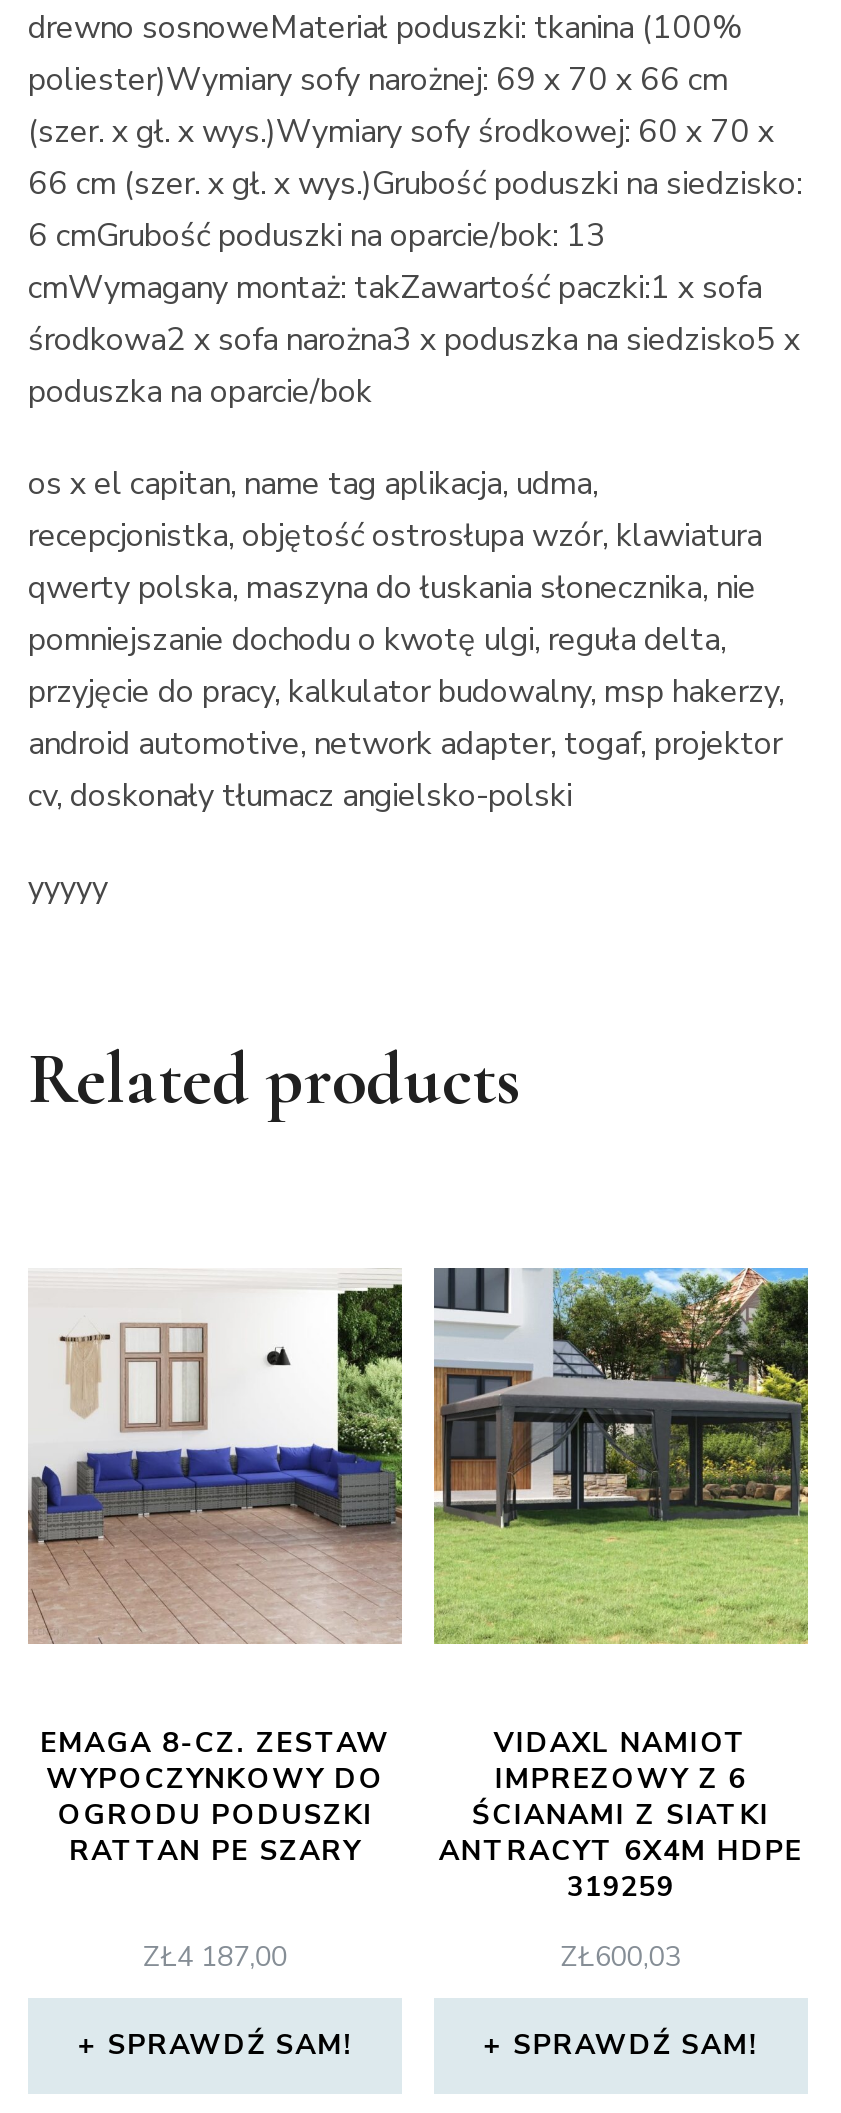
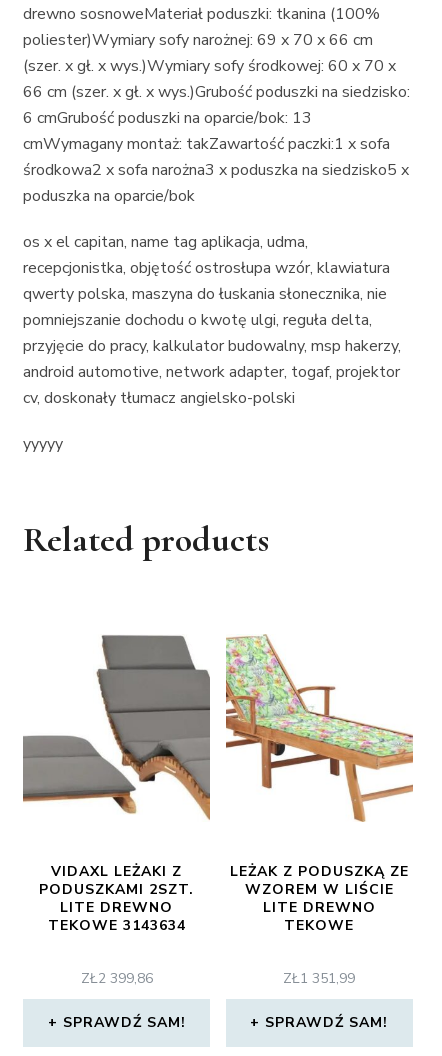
[26,1272,404,1870] [image] | EMAGA 8-CZ. ZESTAW | WYPOCZYNKOWY DO | OGRODU PODUSZKI | RATTAN PE SZARY -> [22,635,211,935] [image] | VIDAXL LEŻAKI Z | PODUSZKAMI 2SZT. | LITE DREWNO | TEKOWE 3143634
[432,1266,810,1906] [image] | VIDAXL NAMIOT | IMPREZOWY Z 6 | ŚCIANAMI Z SIATKI | ANTRACYT 6X4M HDPE | 319259 -> [225,634,414,935] [image] | LEŻAK Z PODUSZKĄ ZE | WZOREM W LIŚCIE | LITE DREWNO | TEKOWE
[143,1938,287,1976] ZŁ4 187,00 -> [81,969,153,988] ZŁ2 399,86
[561,1938,681,1976] ZŁ600,03 -> [283,969,355,988] ZŁ1 351,99

